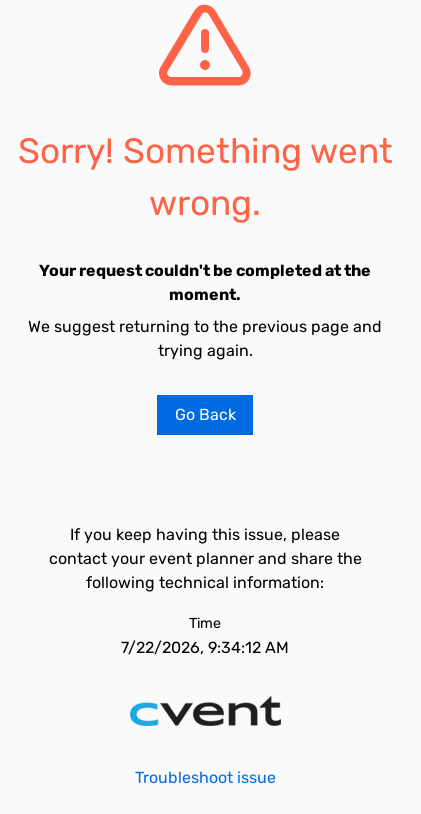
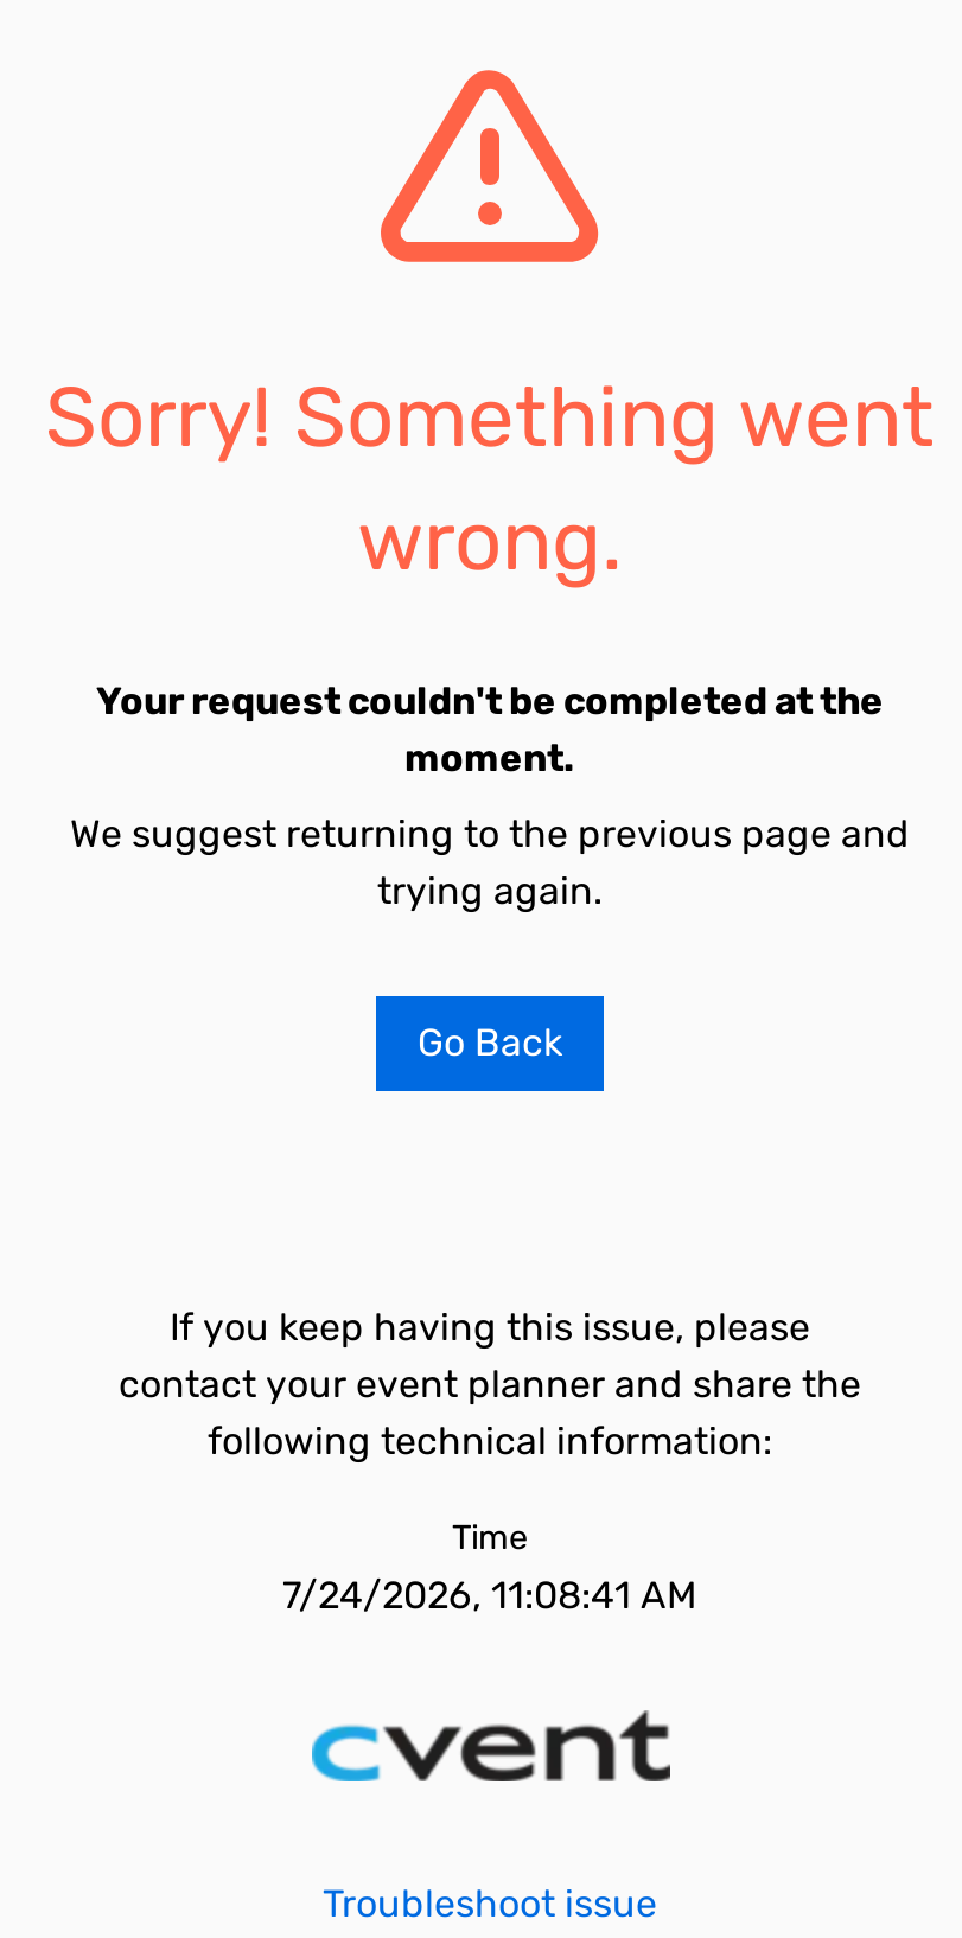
[121,638,289,657] 7/22/2026, 9:34:12 AM -> [282,1573,697,1618] 7/24/2026, 11:08:41 AM

